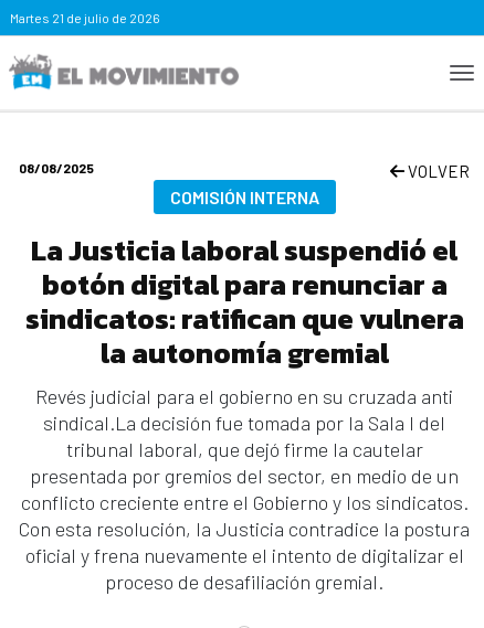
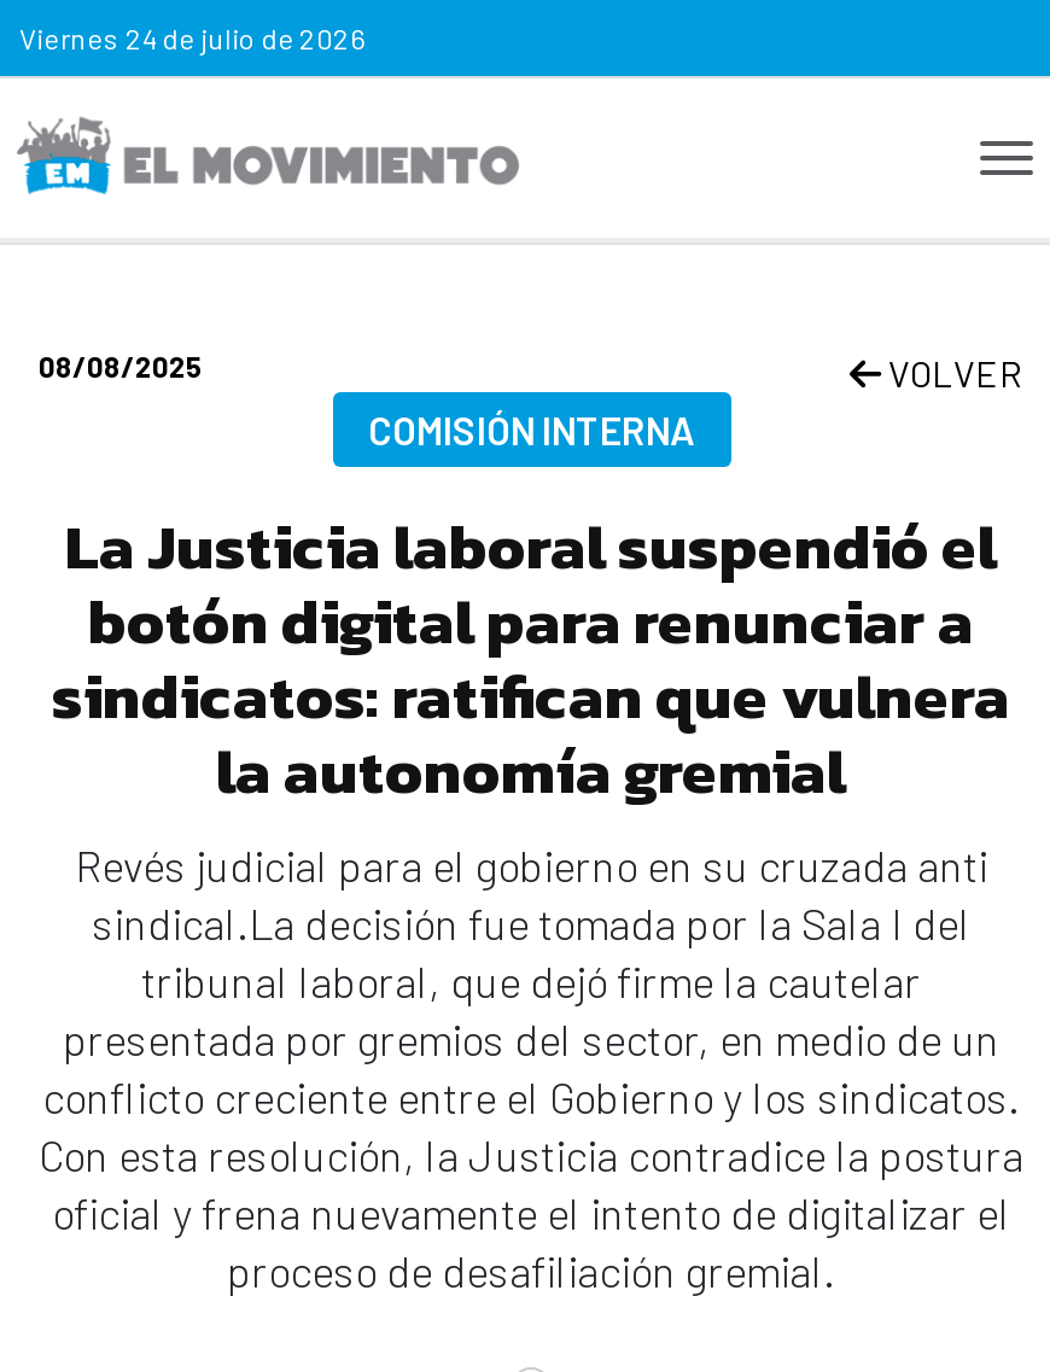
[10,10,160,25] Martes 21 de julio de 2026 -> [19,21,367,54] Viernes 24 de julio de 2026

